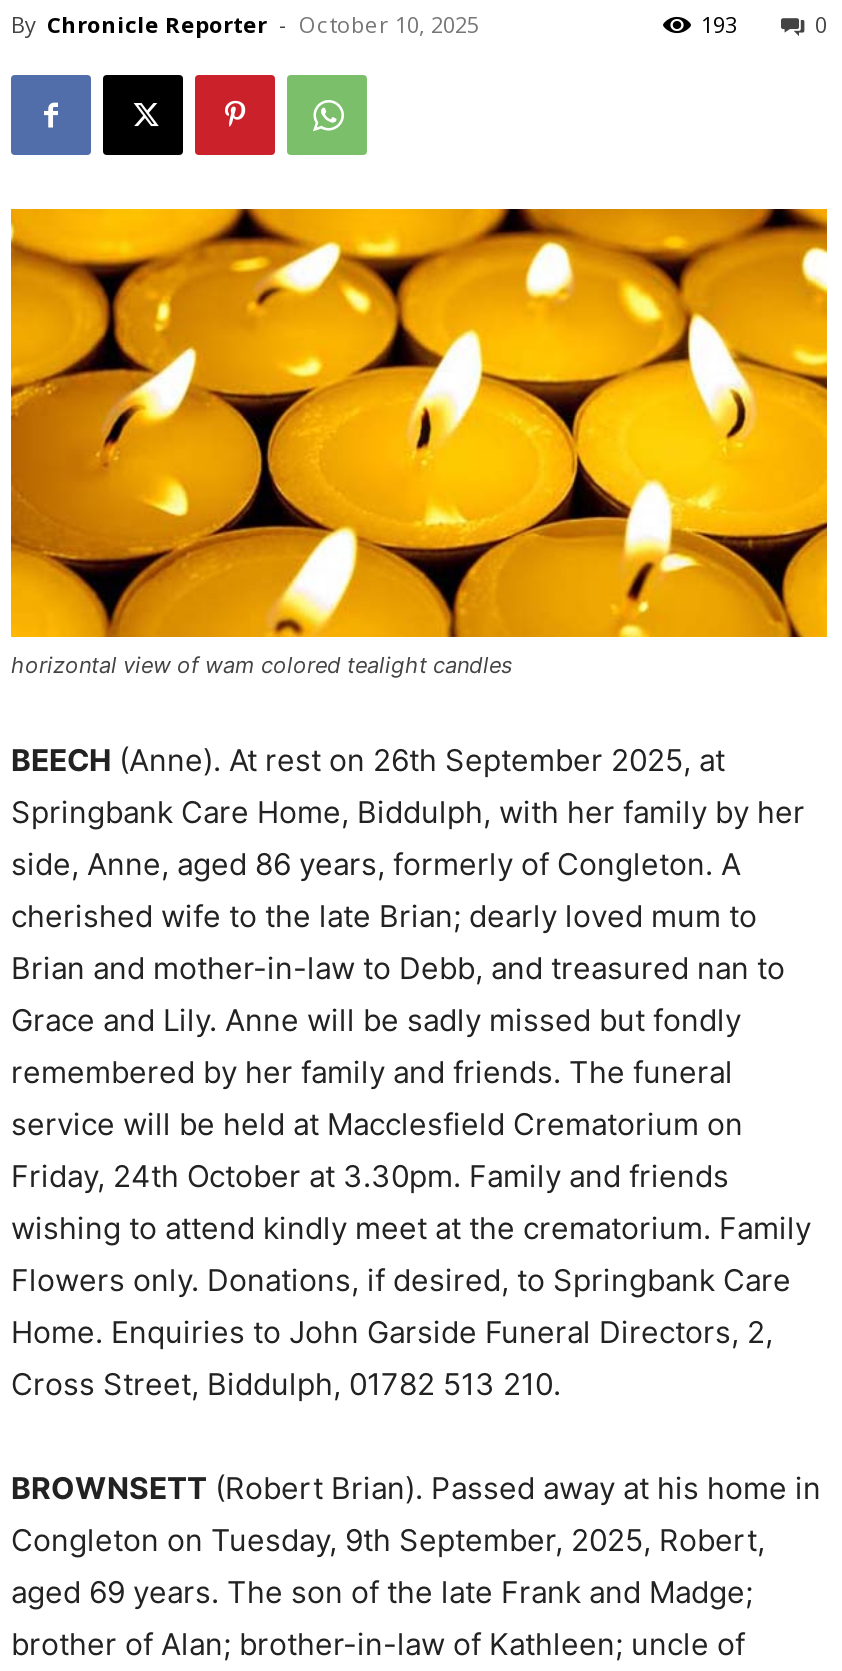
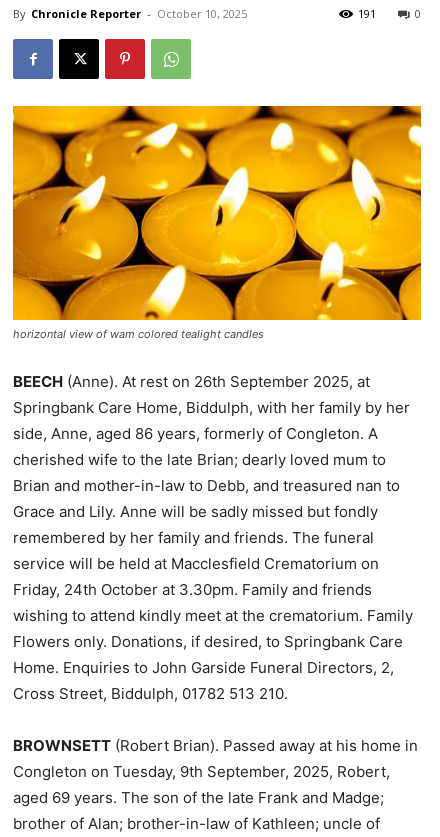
[701,9,737,39] 193 -> [358,6,376,21] 191

